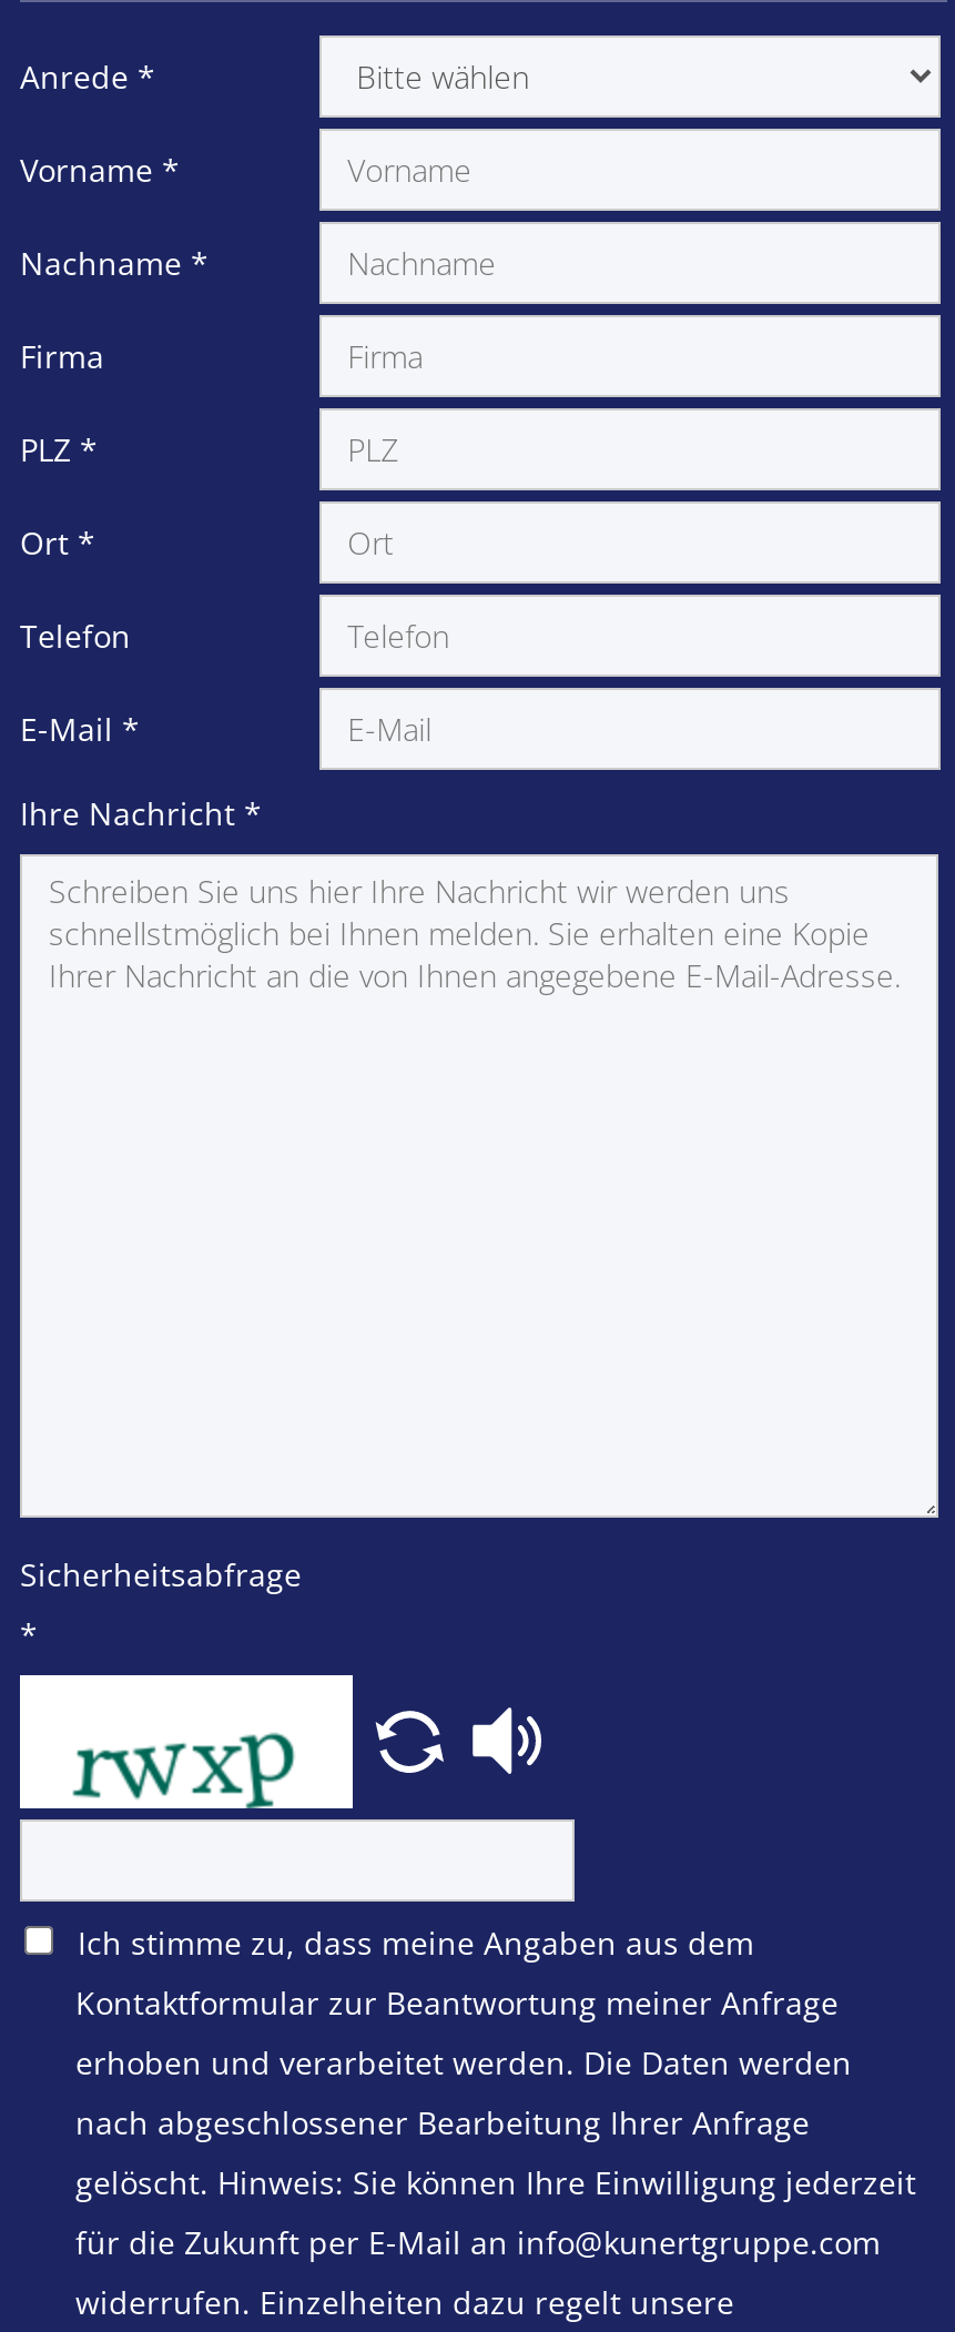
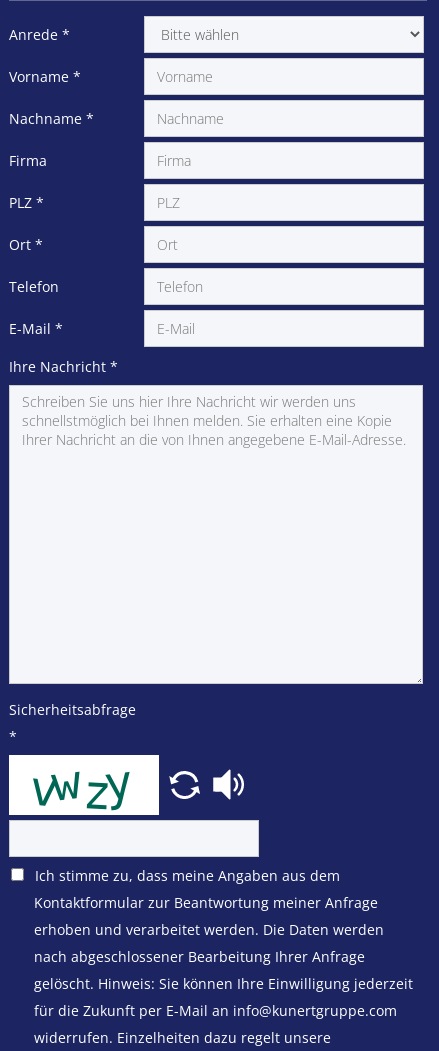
[71,1713,297,1811] [image] -> [32,771,133,815] [image]

